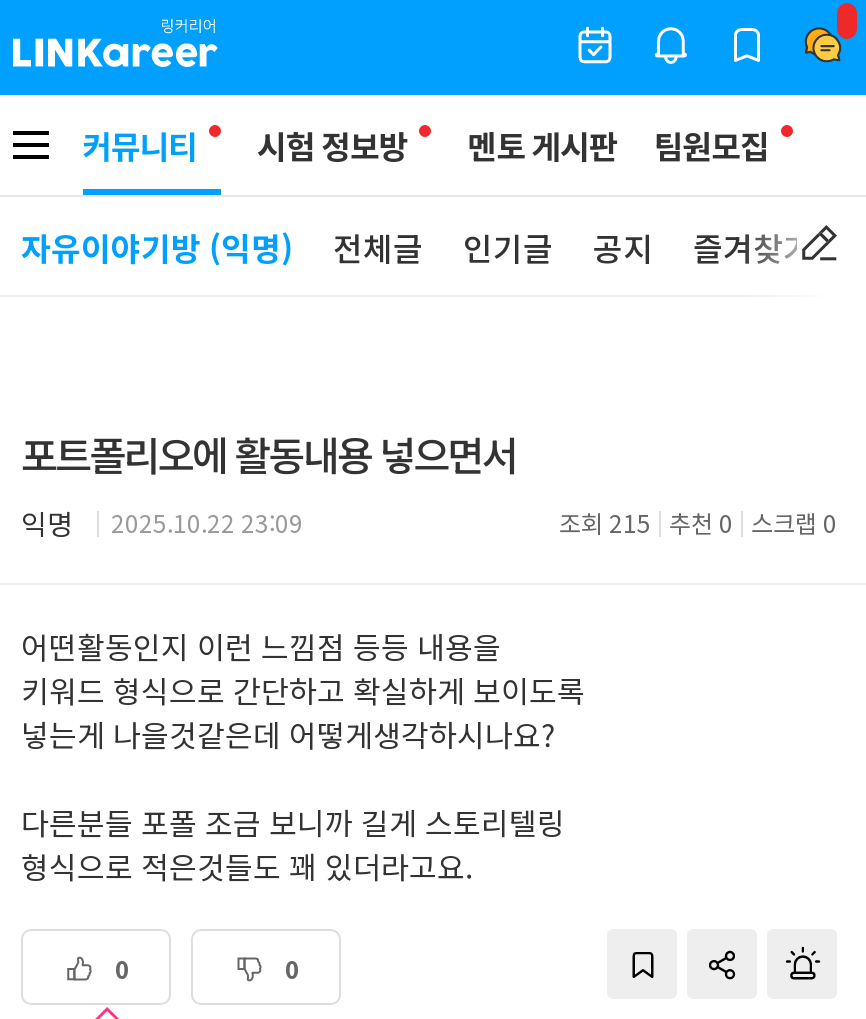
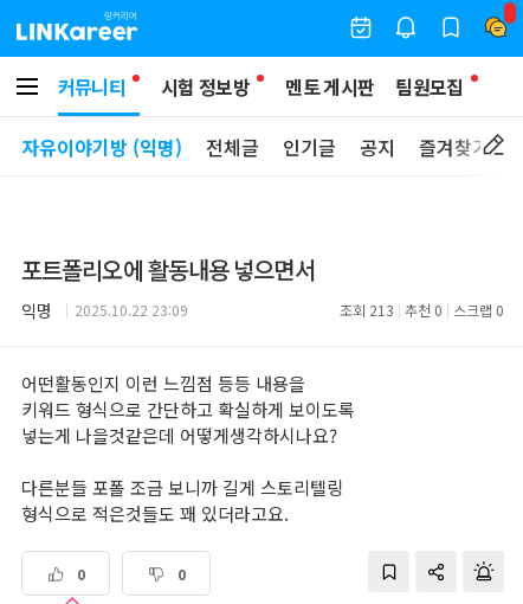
[559,505,837,539] 조회 215 추천 0 스크랩 0 -> [340,300,504,320] 조회 213 추천 0 스크랩 0

